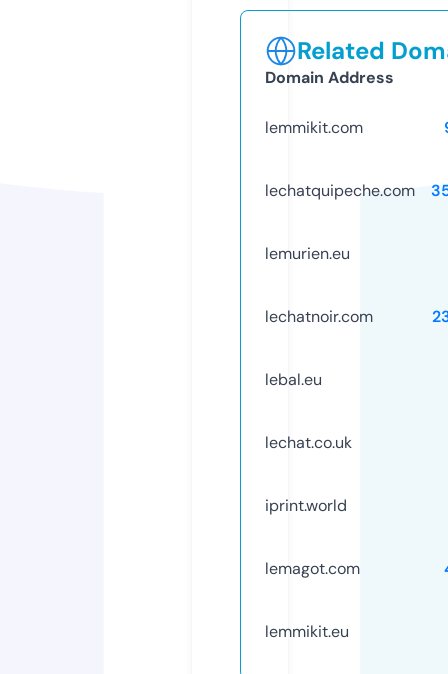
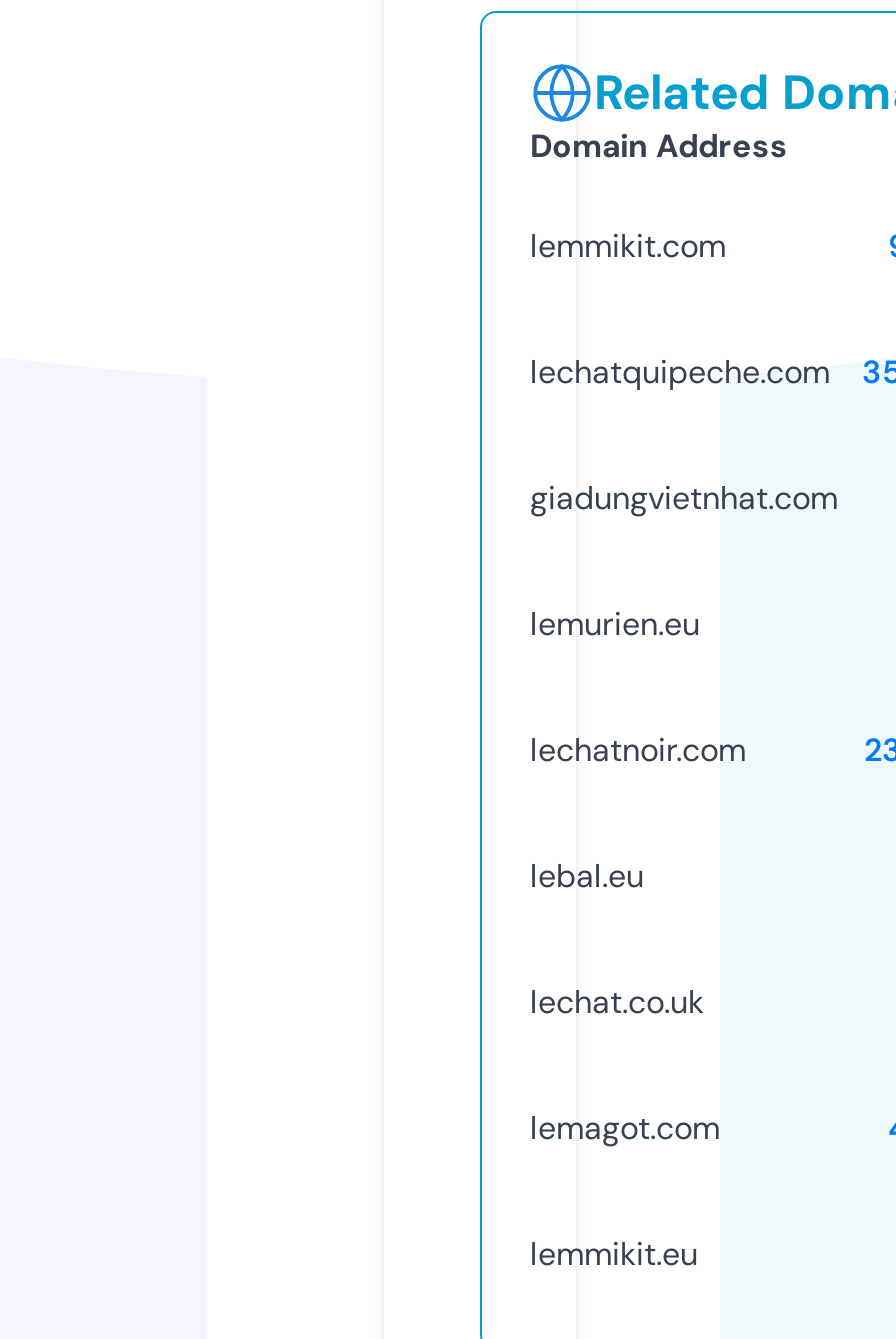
none -> [530,477,838,519] giadungvietnhat.com
moved [265,243,373,453] -> [530,603,746,1023]: lemurien.eu | lechatnoir.com | lebal.eu | lechat.co.uk
[265,495,347,516] iprint.world -> none

